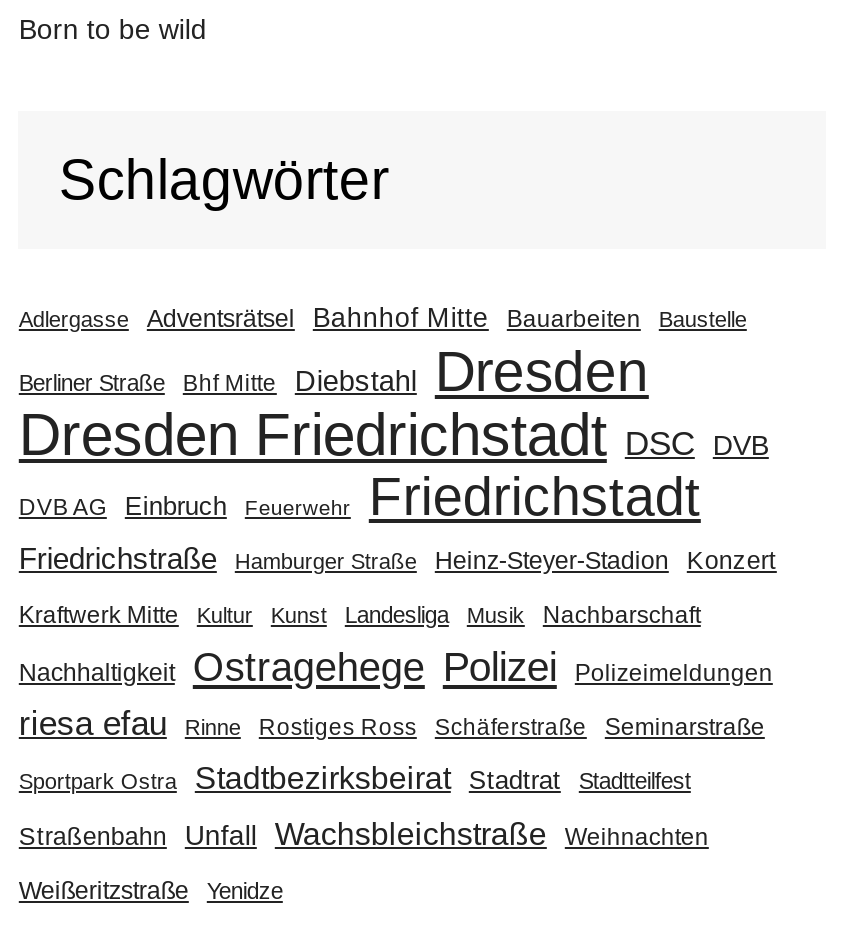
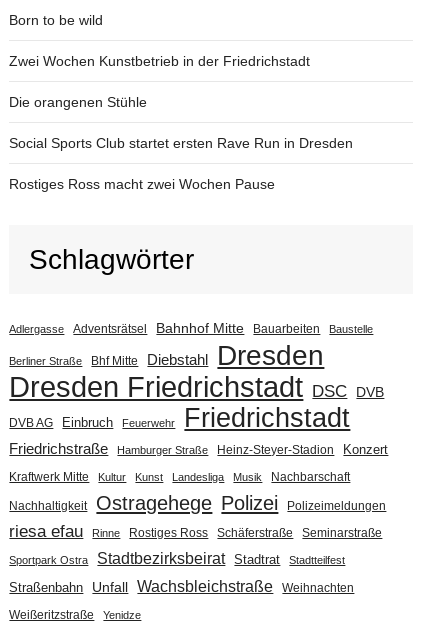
none -> [9,53,353,192] Zwei Wochen Kunstbetrieb in der Friedrichstadt | Die orangenen Stühle | Social Sports Club startet ersten Rave Run in Dresden | Rostiges Ross macht zwei Wochen Pause

